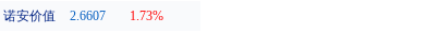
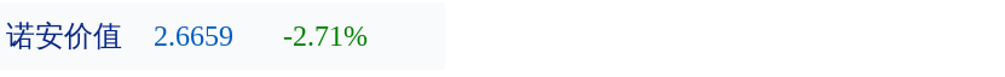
[69,8,105,23] 2.6607 -> [154,19,233,53] 2.6659
[130,8,163,23] 1.73% -> [283,19,368,53] -2.71%

